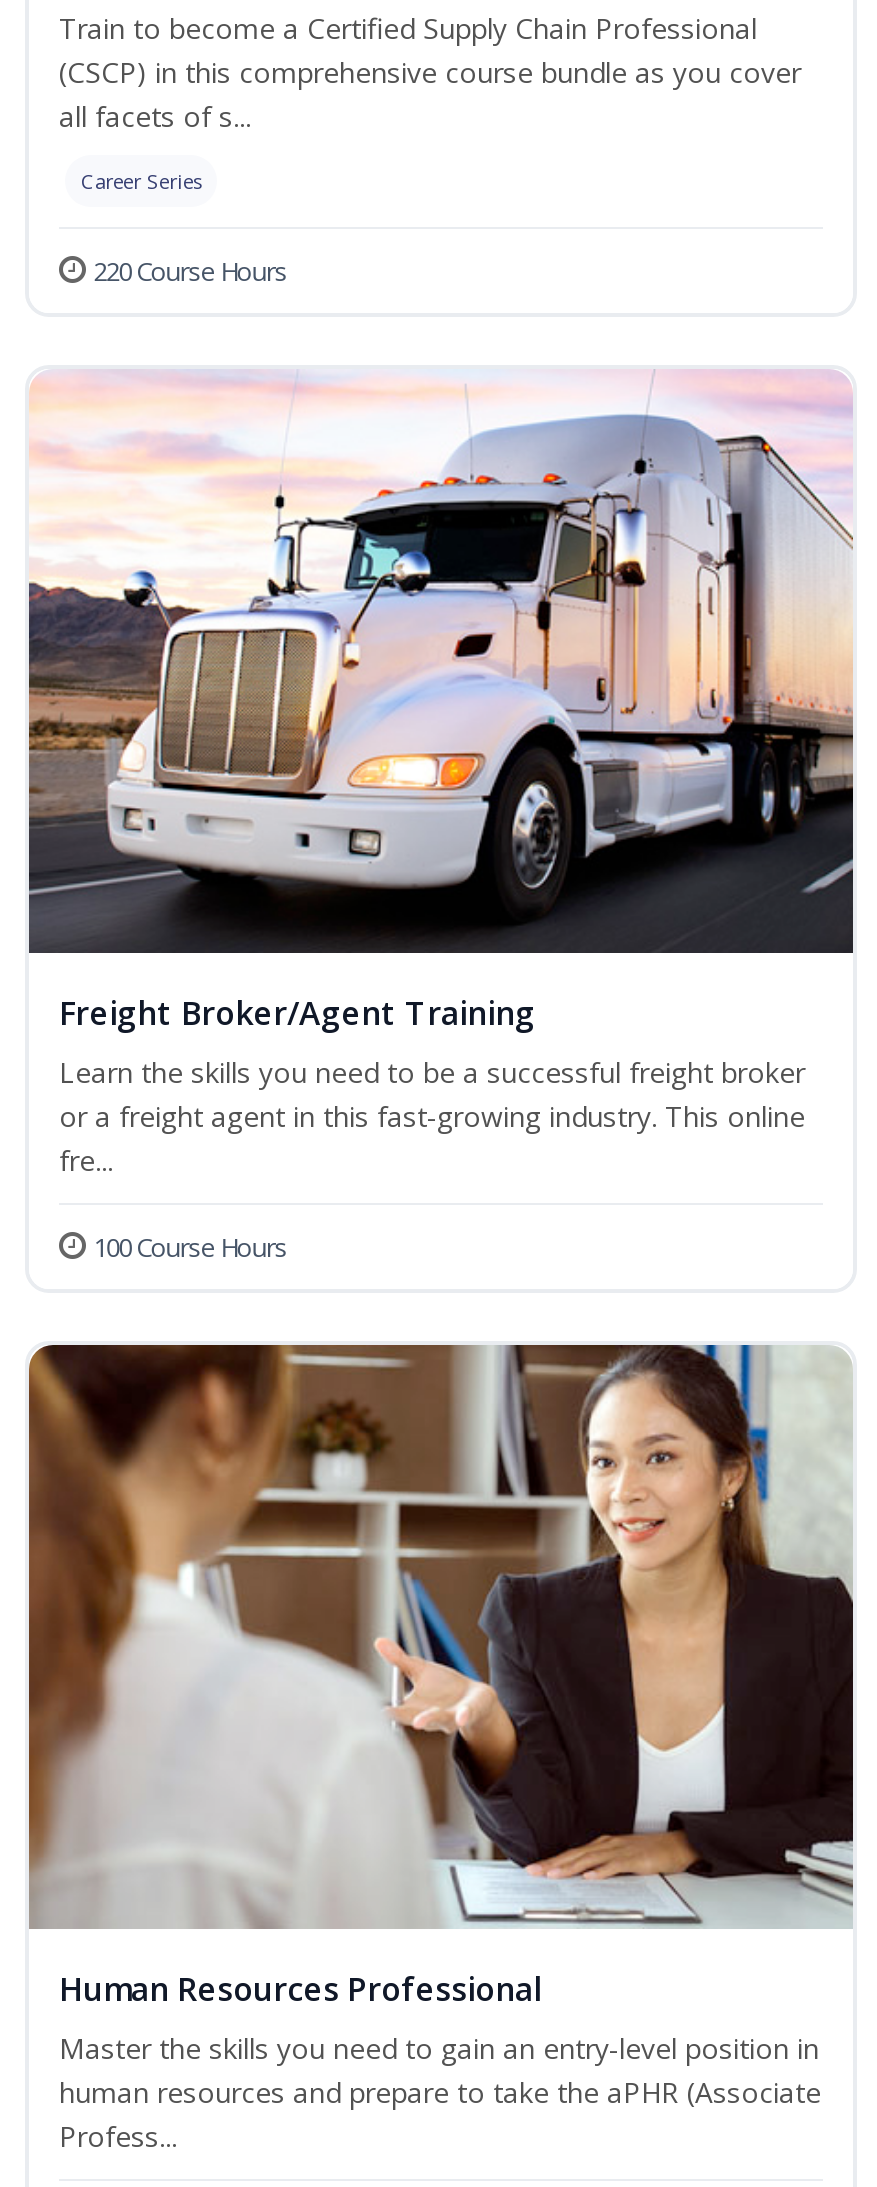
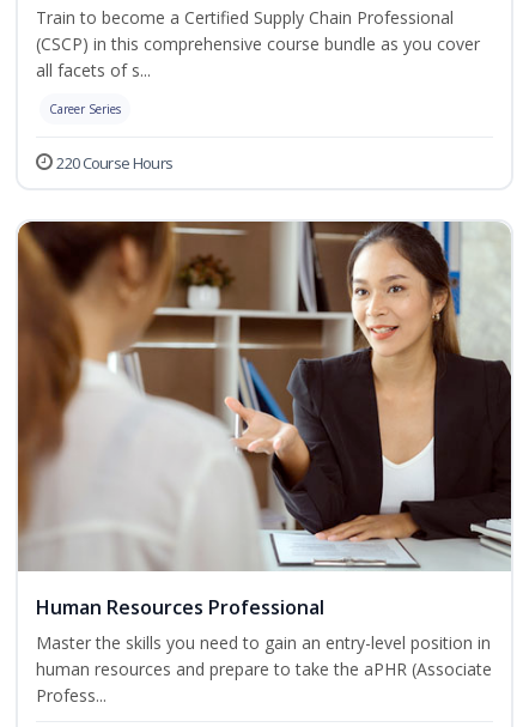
[27,369,855,1265] [image] | Freight Broker/Agent Training | Learn the skills you need to be a successful freight broker | or a freight agent in this fast-growing industry. This online | fre... | 100 Course Hours -> none

